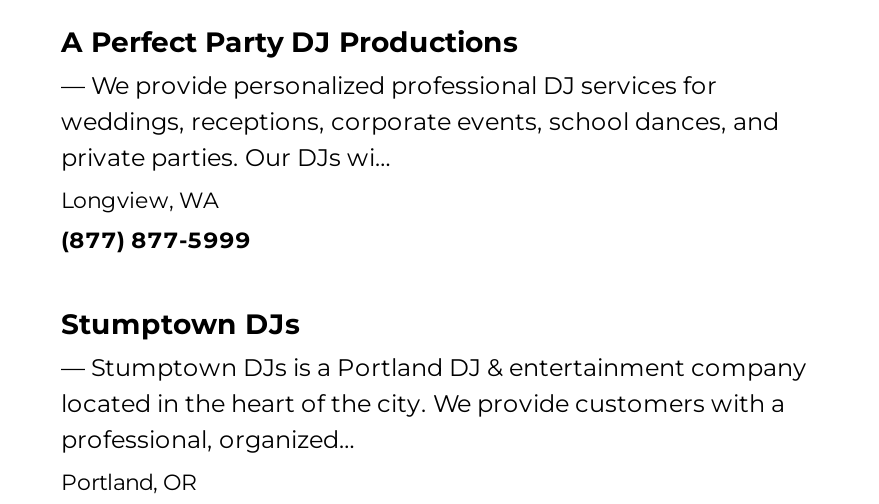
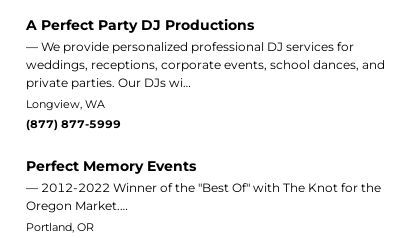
[61,306,807,454] Stumptown DJs | — Stumptown DJs is a Portland DJ & entertainment company | located in the heart of the city. We provide customers with a | professional, organized… -> [26,157,381,213] Perfect Memory Events | — 2012-2022 Winner of the "Best Of" with The Knot for the | Oregon Market.…

